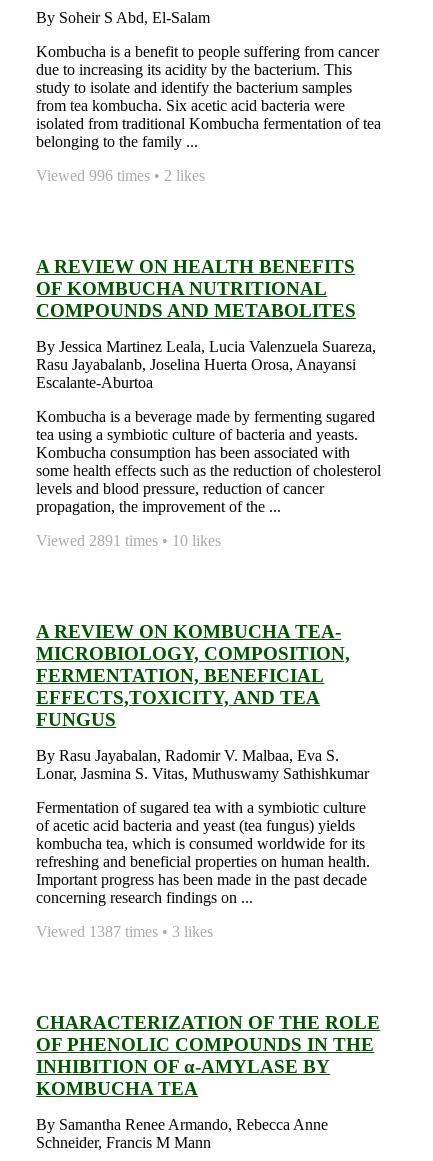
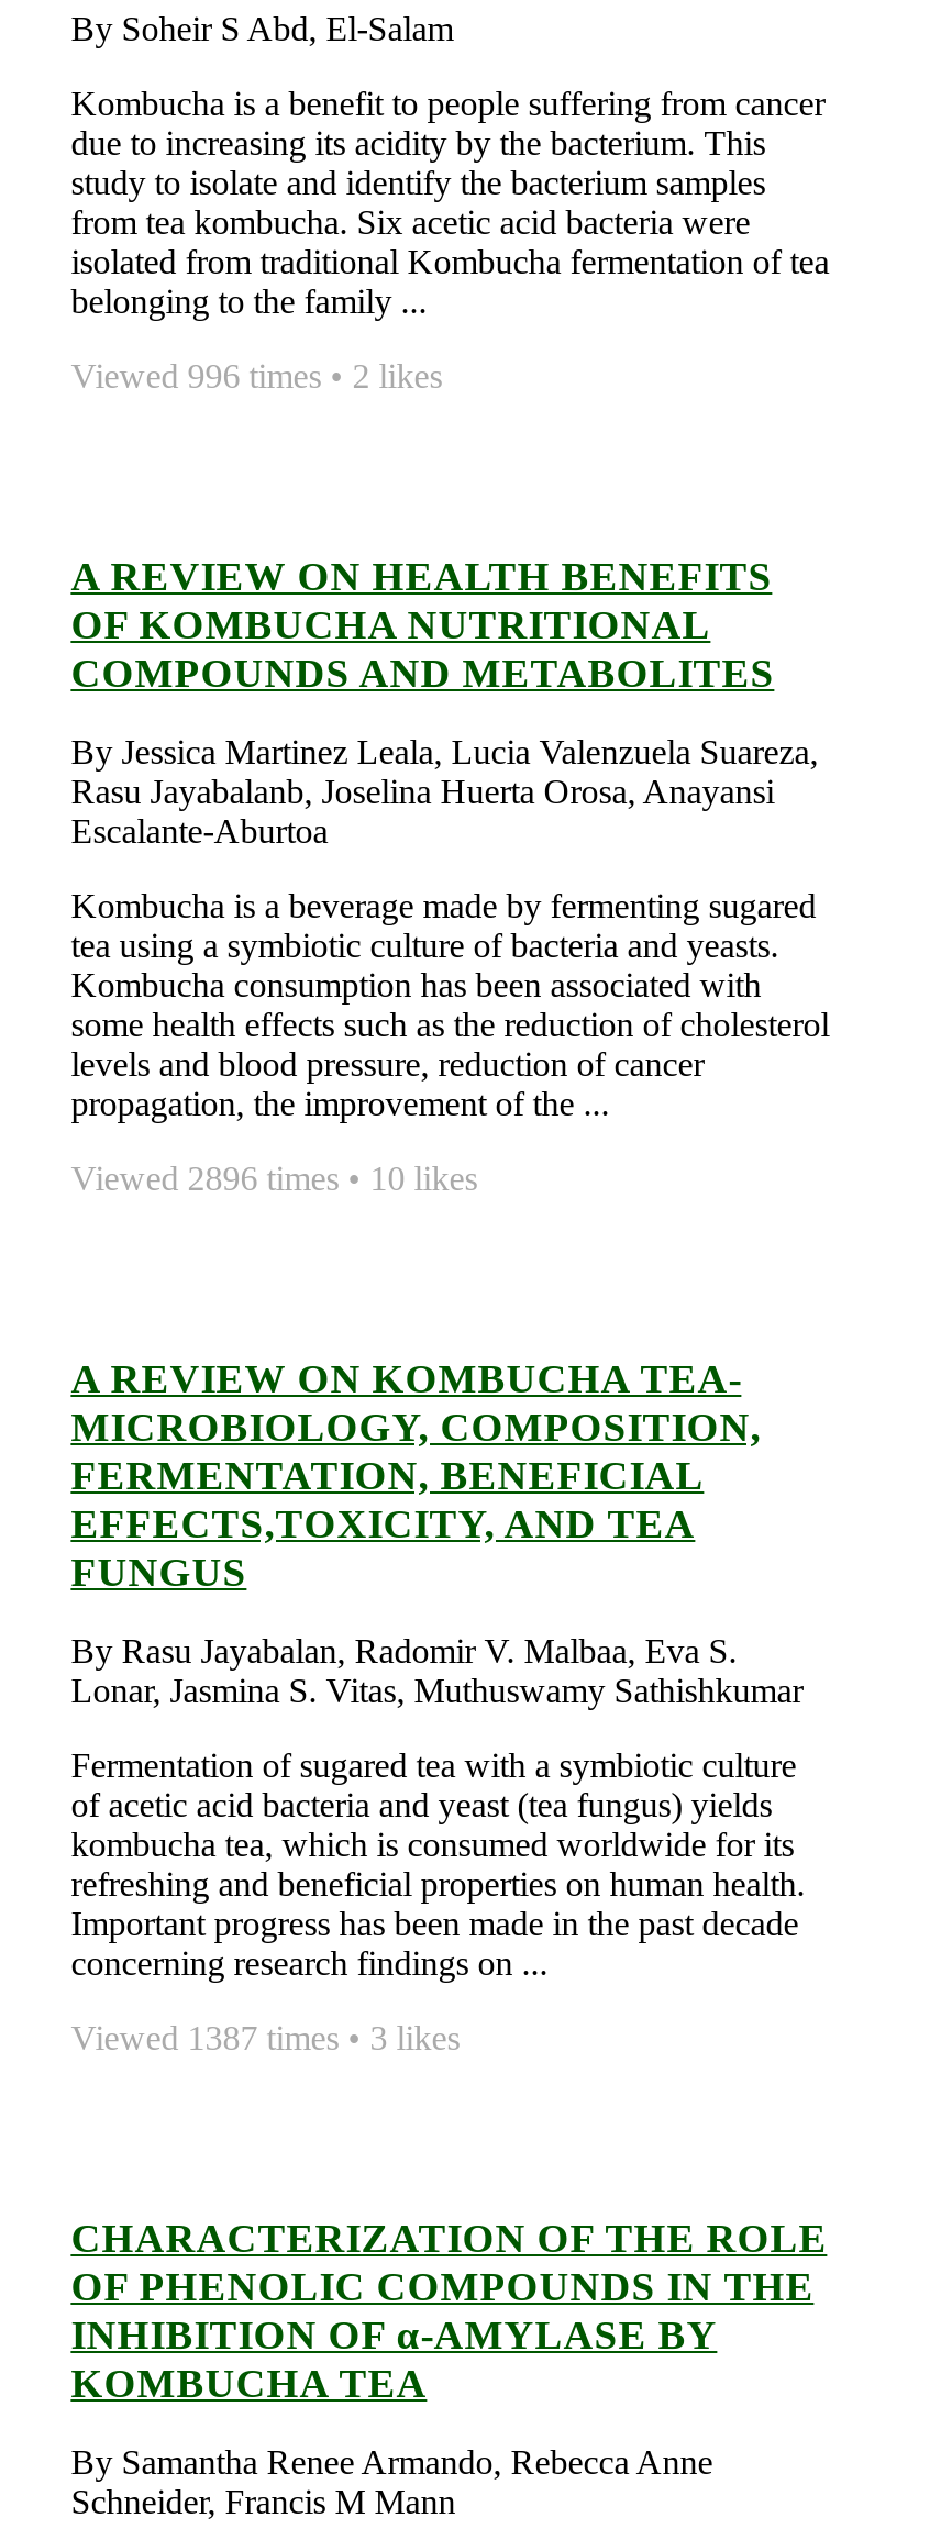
[36,532,221,549] Viewed 2891 times • 10 likes -> [71,1160,478,1197] Viewed 2896 times • 10 likes

